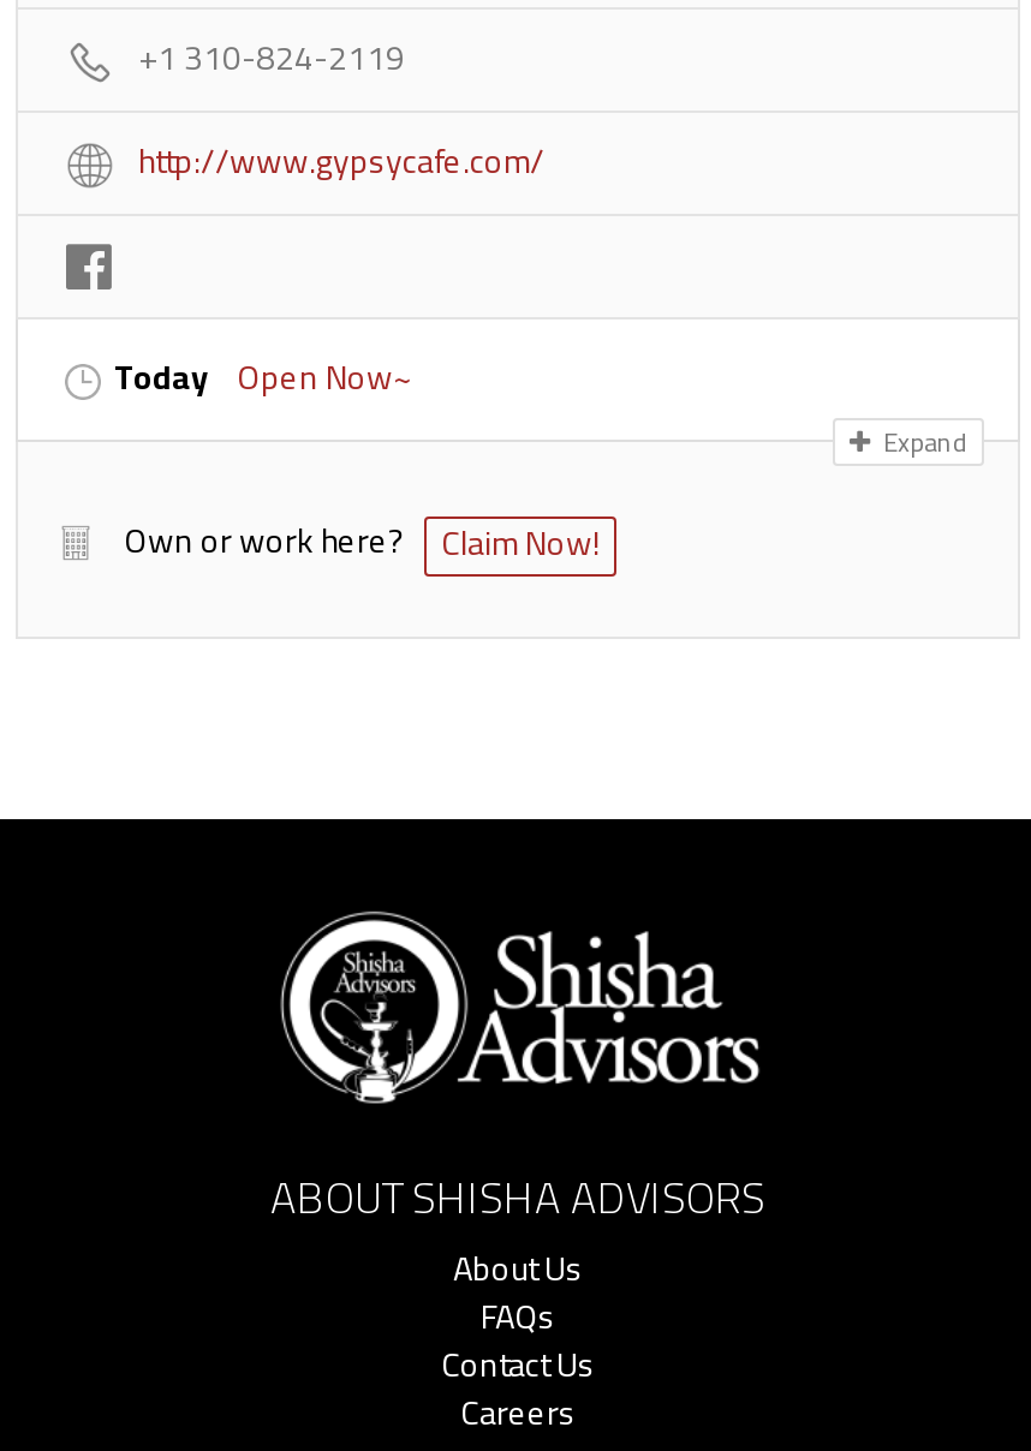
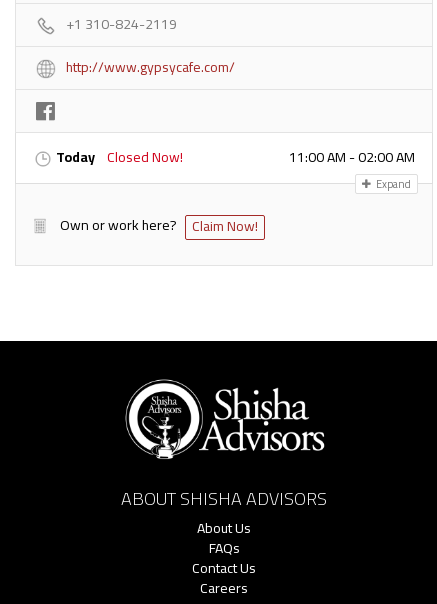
[107,346,412,408] Today Open Now~ -> [53,144,415,170] Today Closed Now! | 11:00 AM - 02:00 AM

